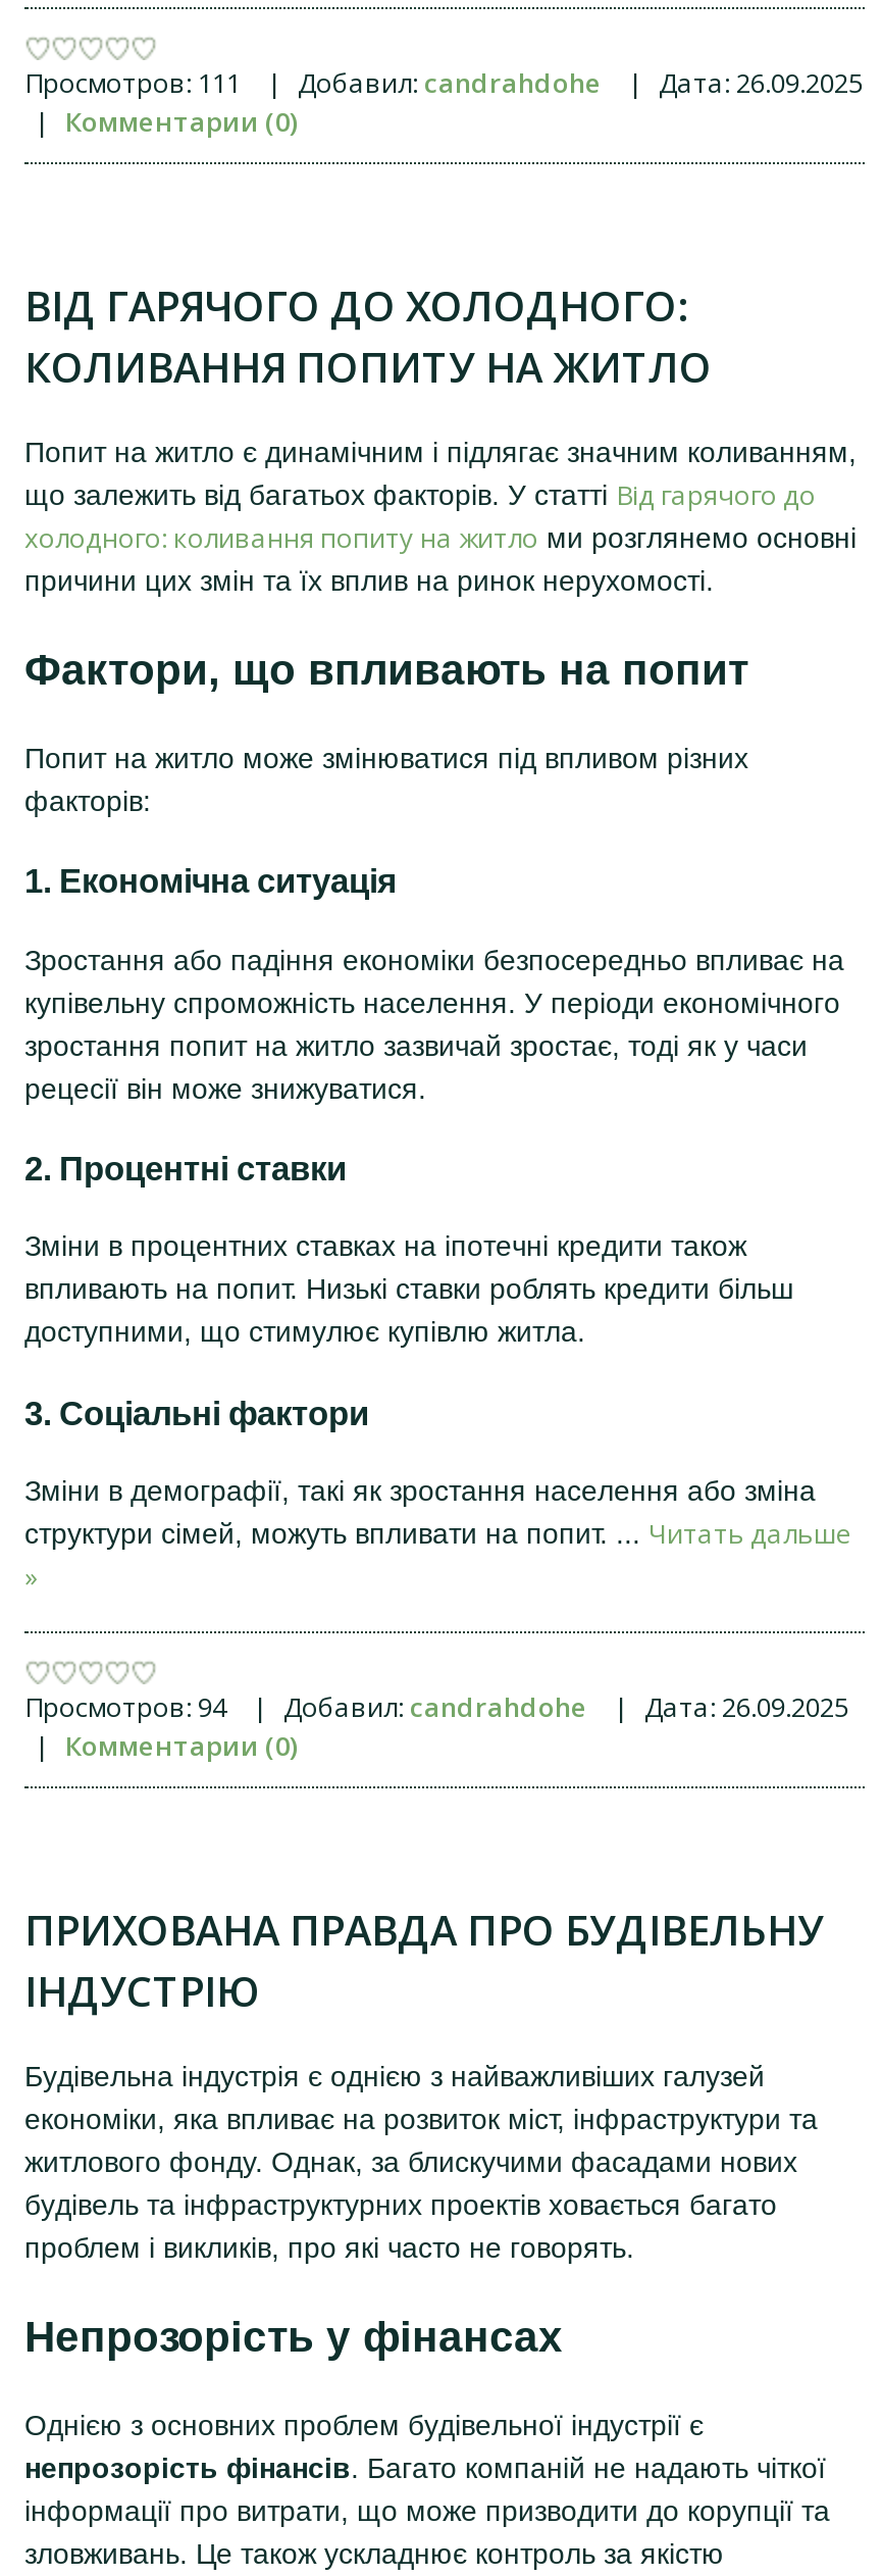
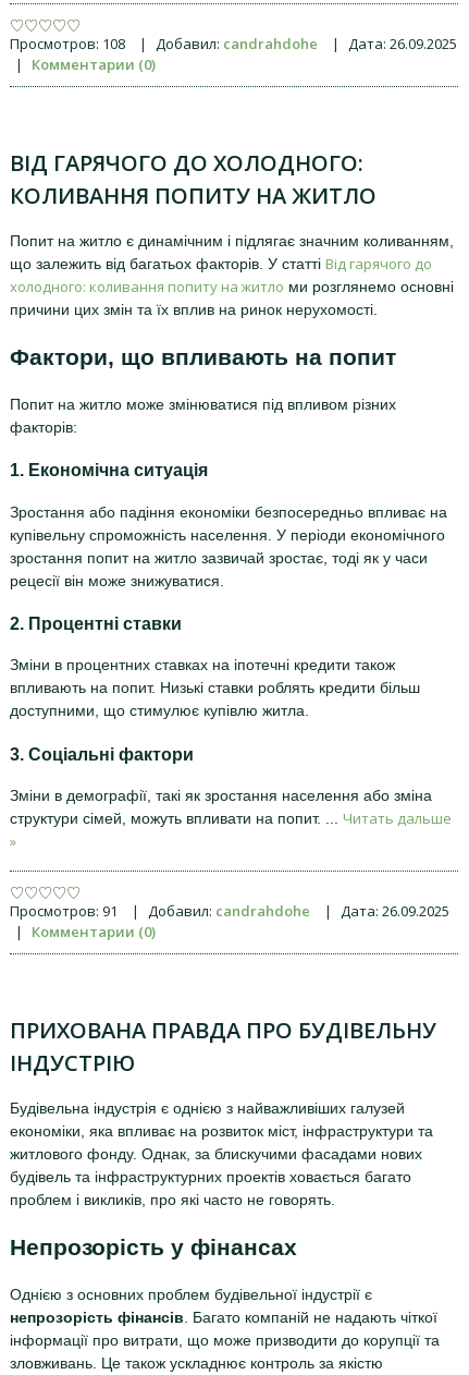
[24,64,241,100] Просмотров: 111 -> [10,33,125,53] Просмотров: 108
[24,1689,226,1725] Просмотров: 94 -> [10,901,118,921] Просмотров: 91

